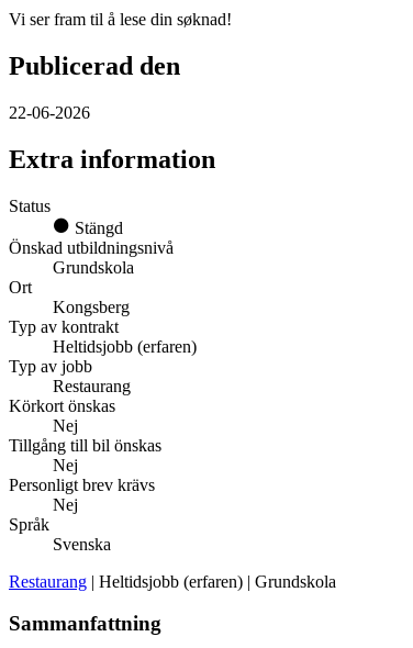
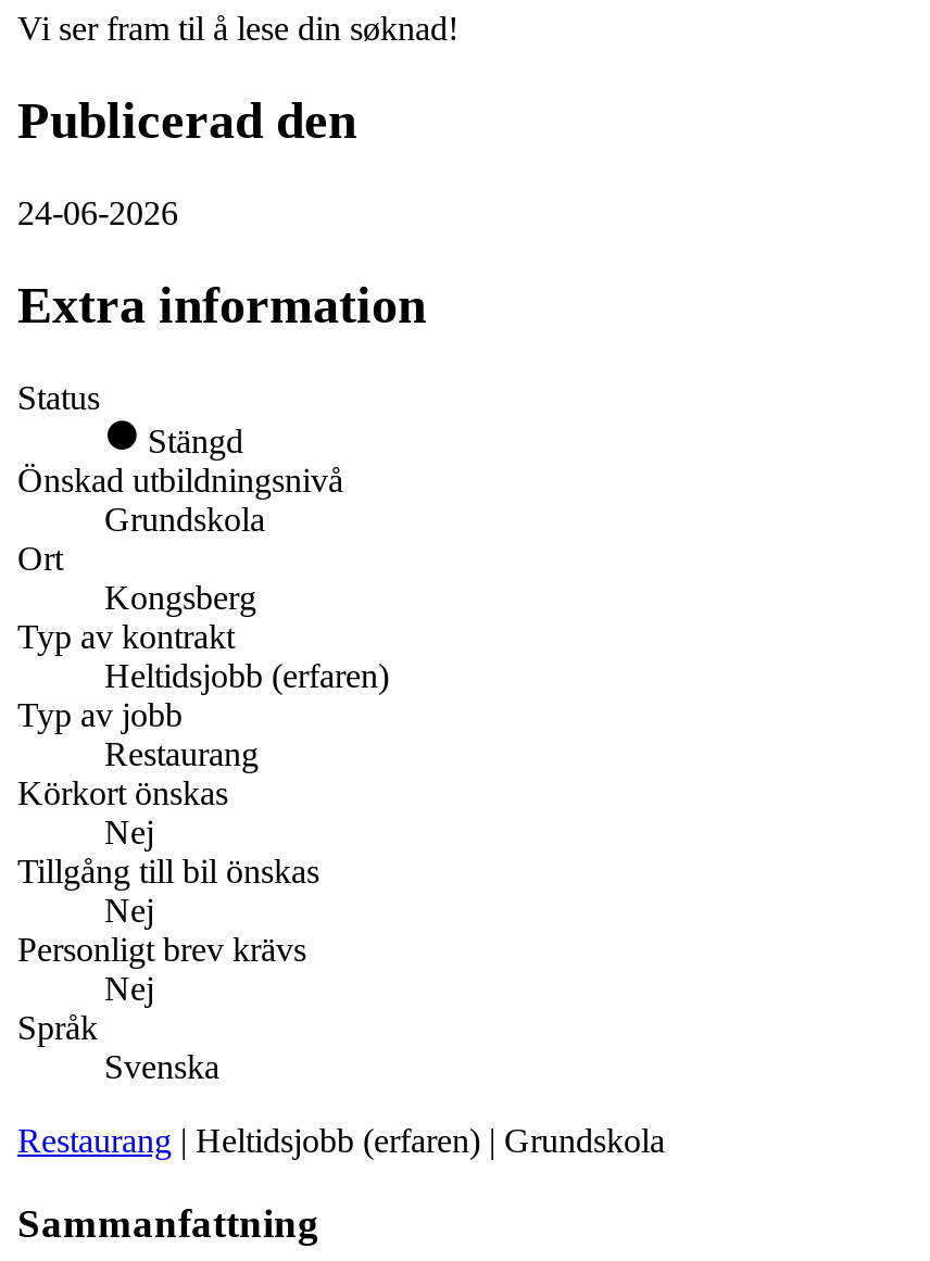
[9,103,90,122] 22-06-2026 -> [17,194,178,231] 24-06-2026

